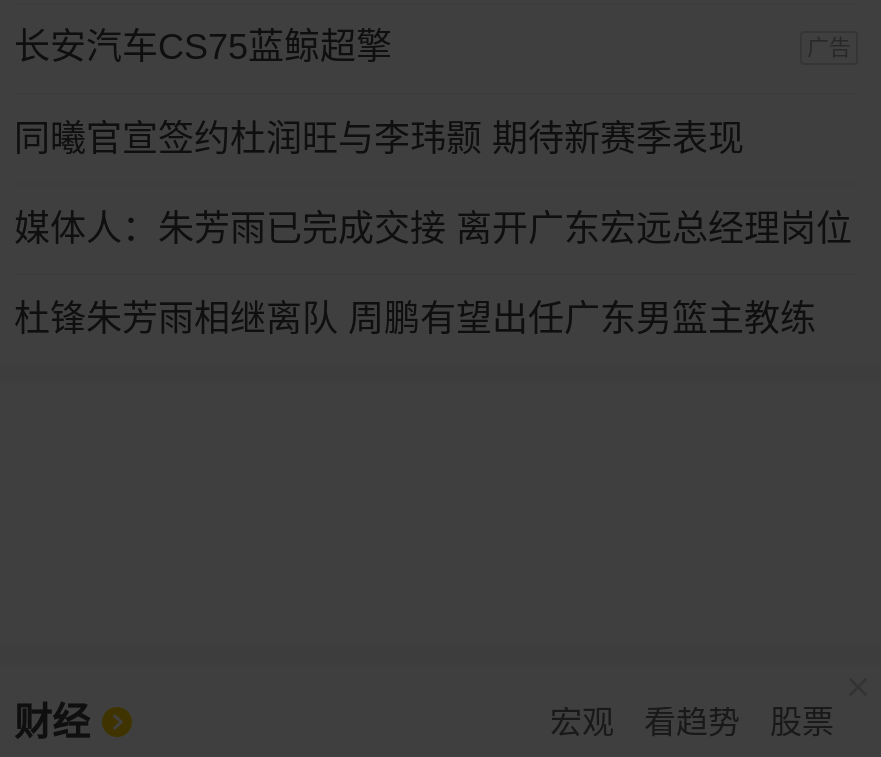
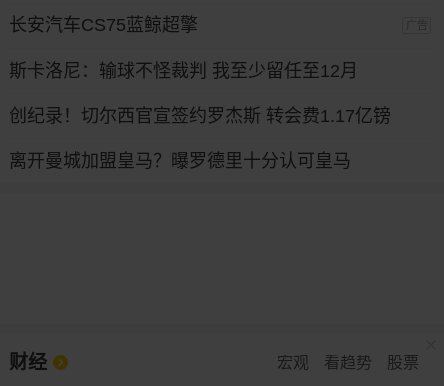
[14,119,744,159] 同曦官宣签约杜润旺与李玮颢 期待新赛季表现 -> [9,61,358,81] 斯卡洛尼：输球不怪裁判 我至少留任至12月
[14,209,852,249] 媒体人：朱芳雨已完成交接 离开广东宏远总经理岗位 -> [9,106,391,126] 创纪录！切尔西官宣签约罗杰斯 转会费1.17亿镑
[14,299,816,339] 杜锋朱芳雨相继离队 周鹏有望出任广东男篮主教练 -> [9,151,351,171] 离开曼城加盟皇马？曝罗德里十分认可皇马

